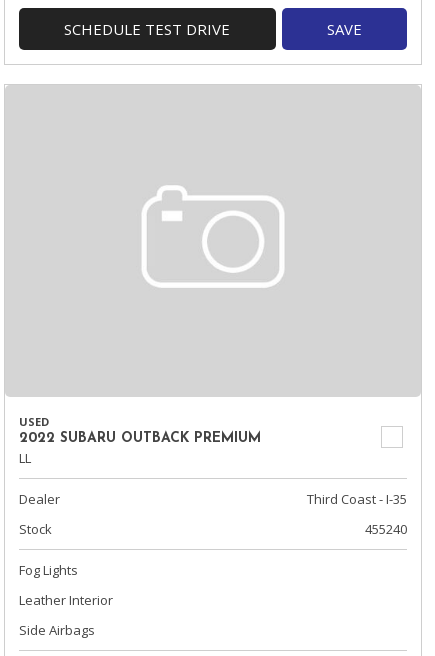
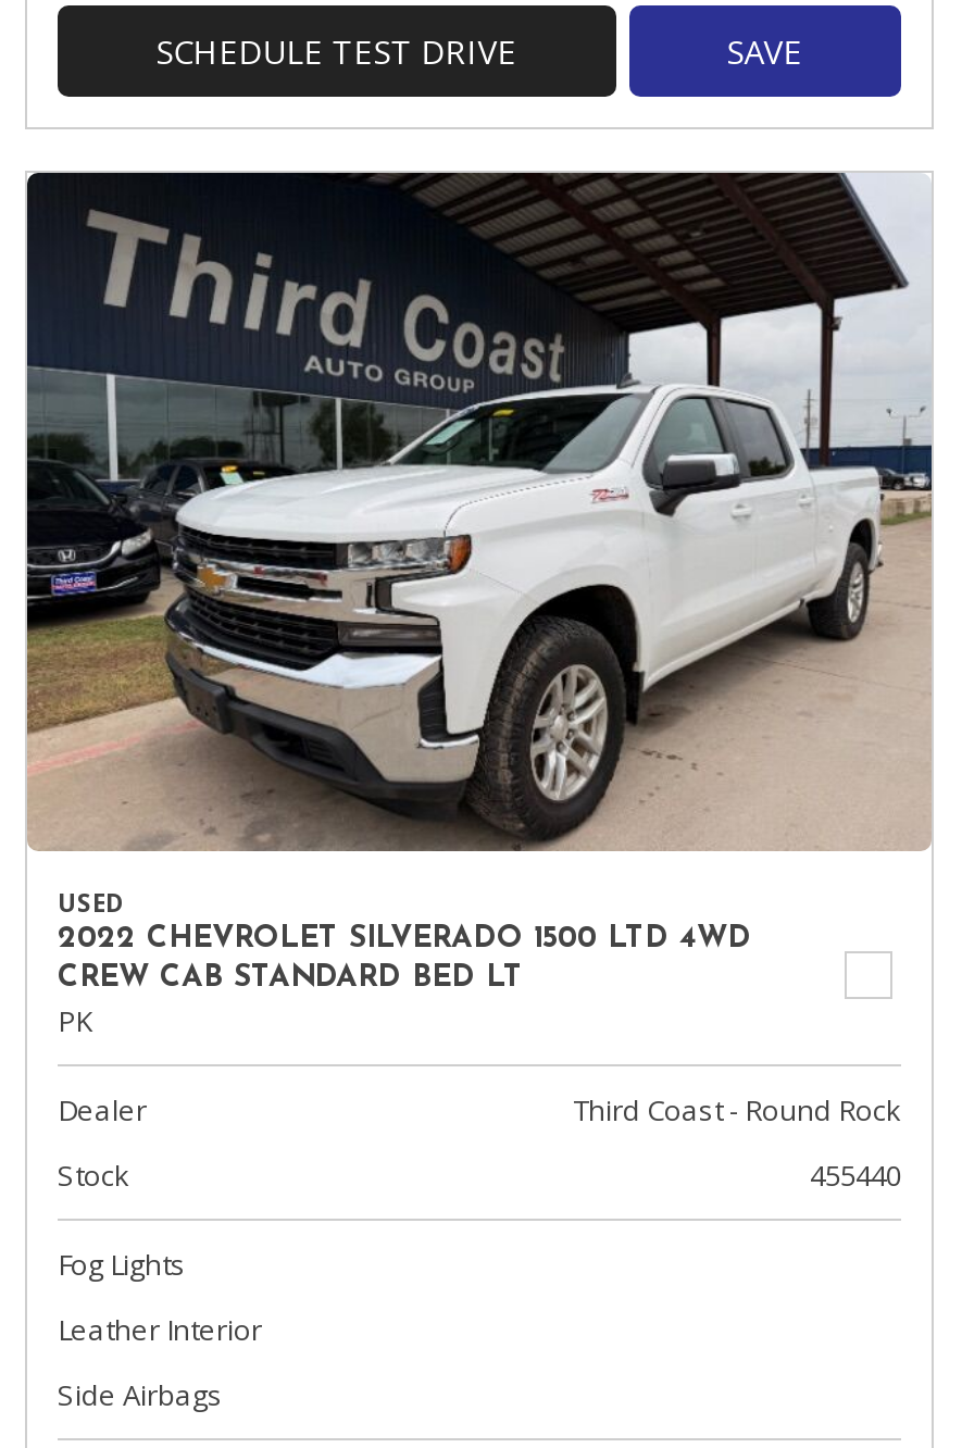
none -> [25,171,934,853] [image]
[19,431,261,467] 2022 SUBARU OUTBACK PREMIUM | LL -> [58,923,751,1040] 2022 CHEVROLET SILVERADO 1500 LTD 4WD | CREW CAB STANDARD BED LT | PK
[307,490,407,508] Third Coast - I-35 -> [573,1090,901,1129] Third Coast - Round Rock
[365,520,407,538] 455240 -> [810,1156,901,1195] 455440

